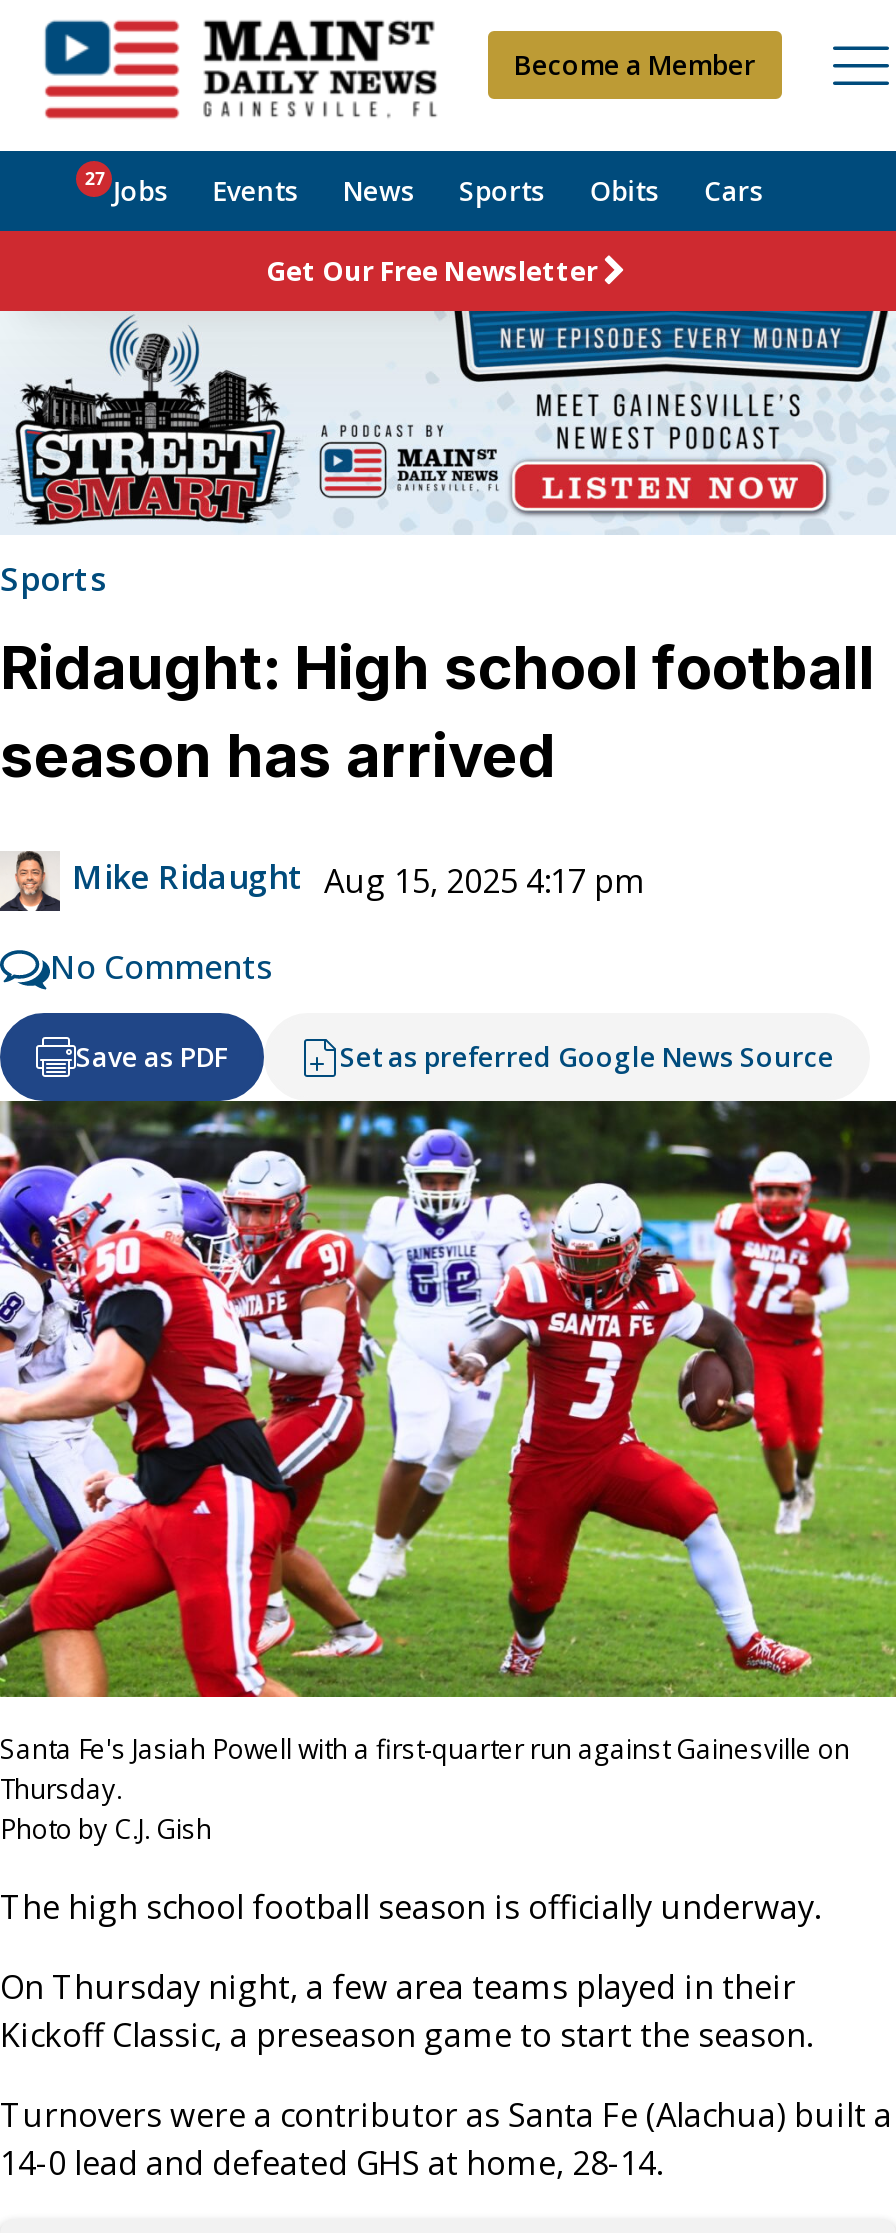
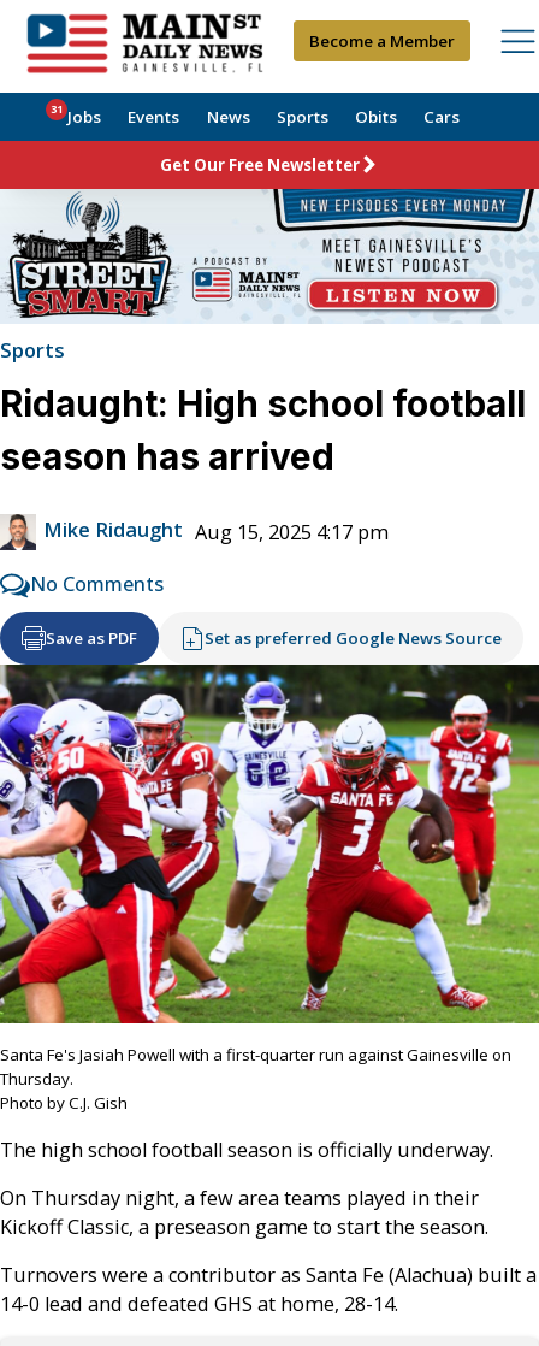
[85,165,764,209] 27 Jobs Events News Sports Obits Cars -> [51,101,459,128] 31 Jobs Events News Sports Obits Cars

